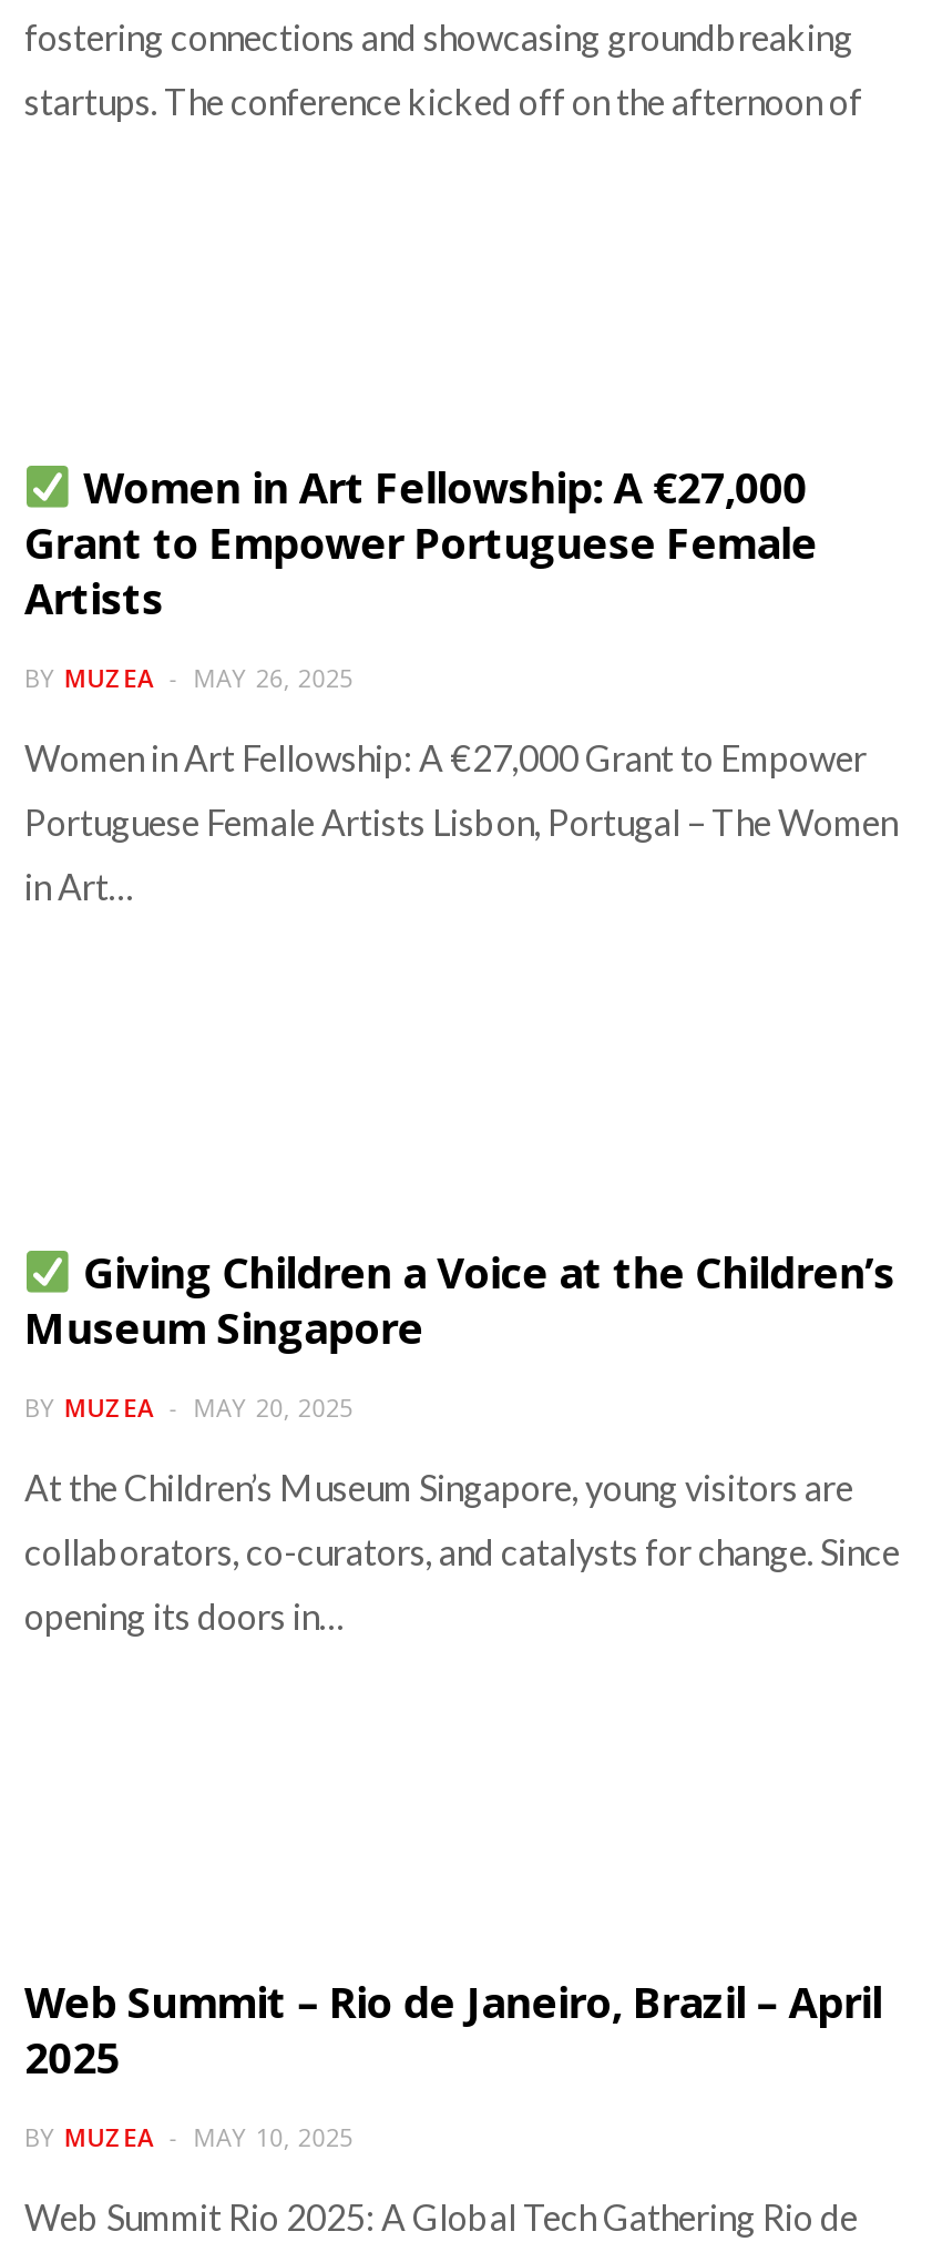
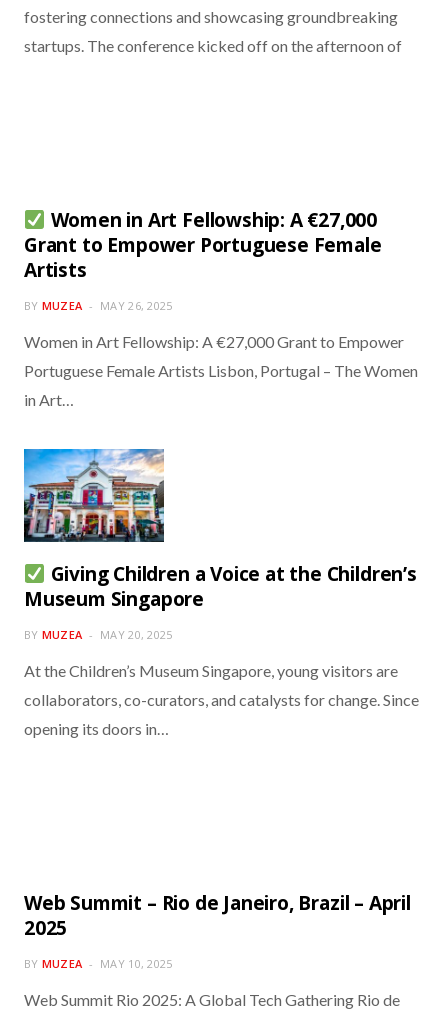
none -> [23,448,165,543] [image]

